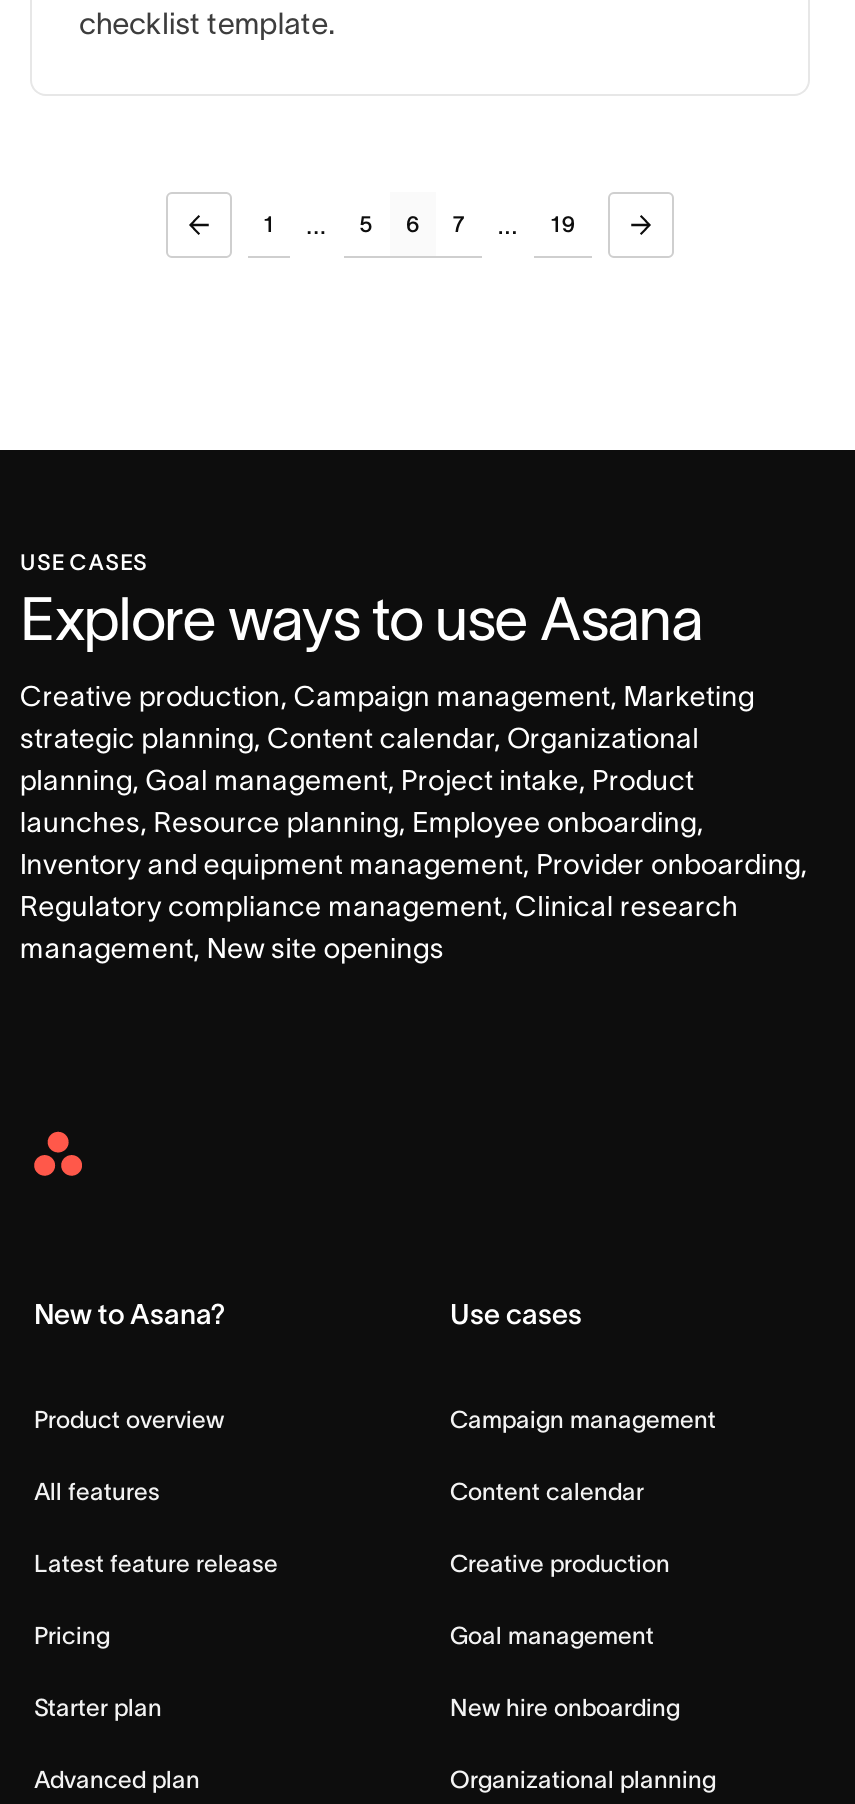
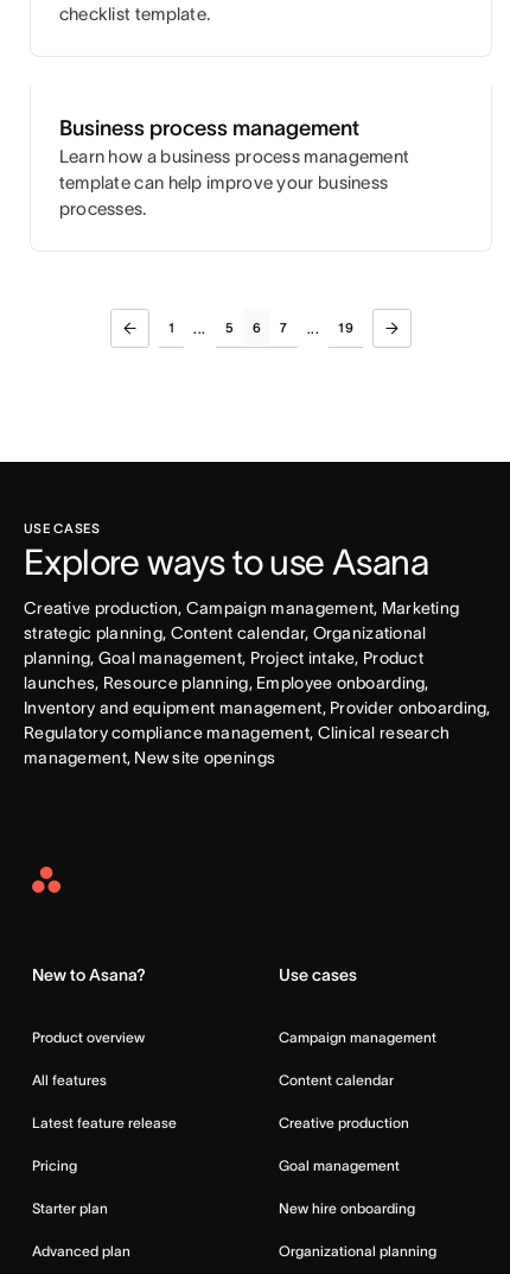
none -> [59,116,410,218] Business process management | Learn how a business process management | template can help improve your business | processes.

